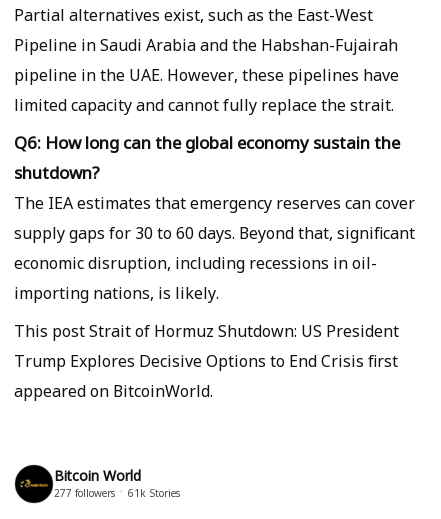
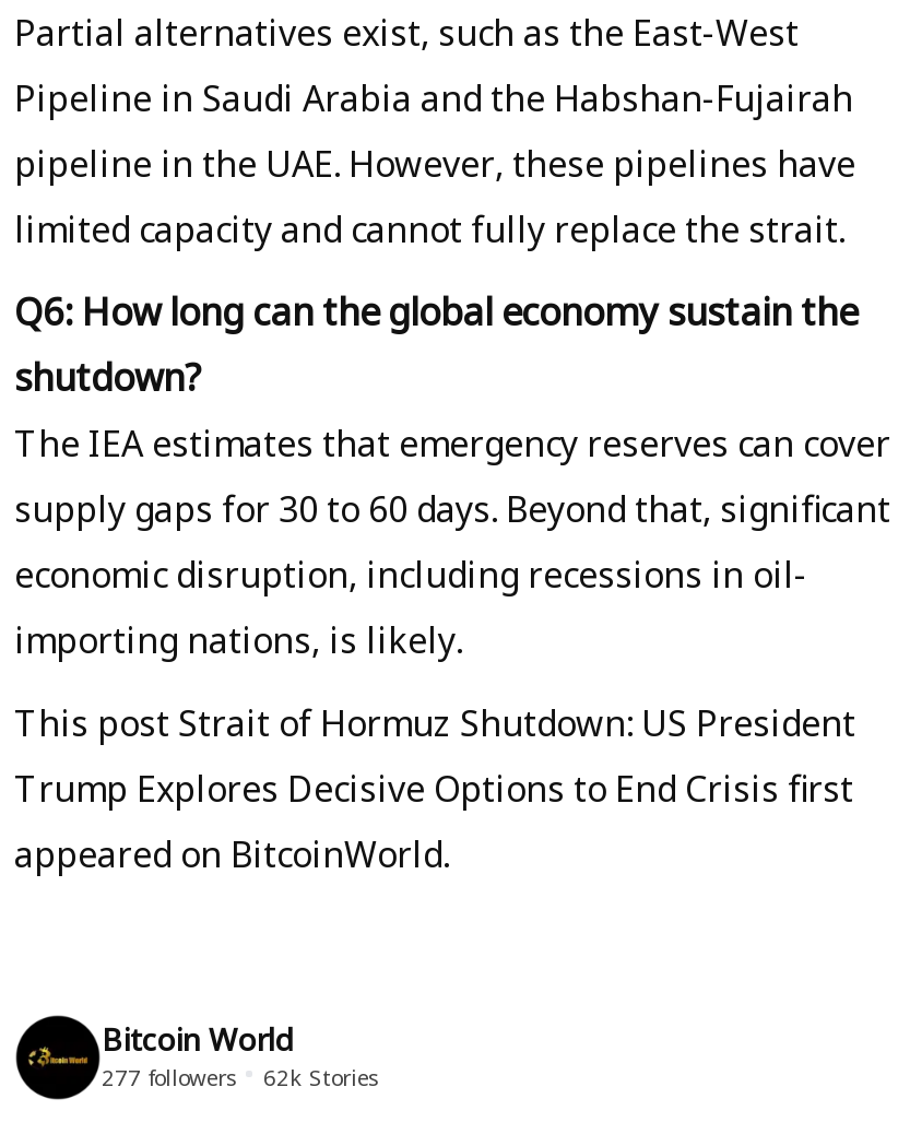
[128,486,180,500] 61k Stories -> [263,1061,377,1092] 62k Stories

